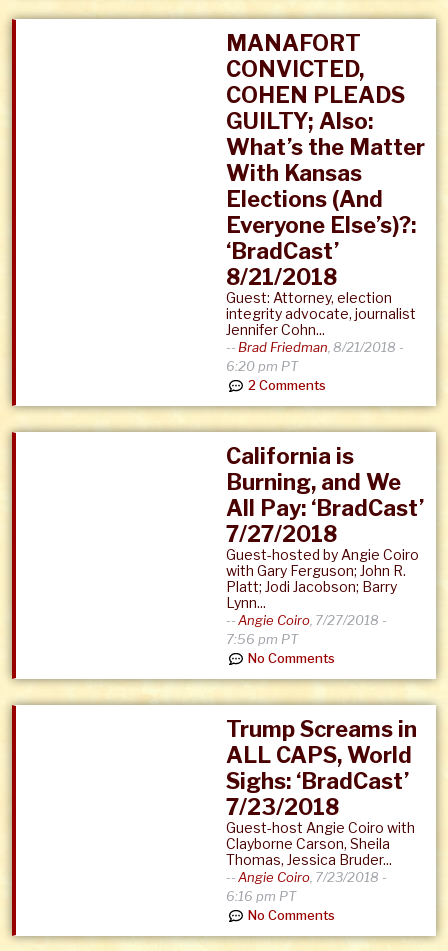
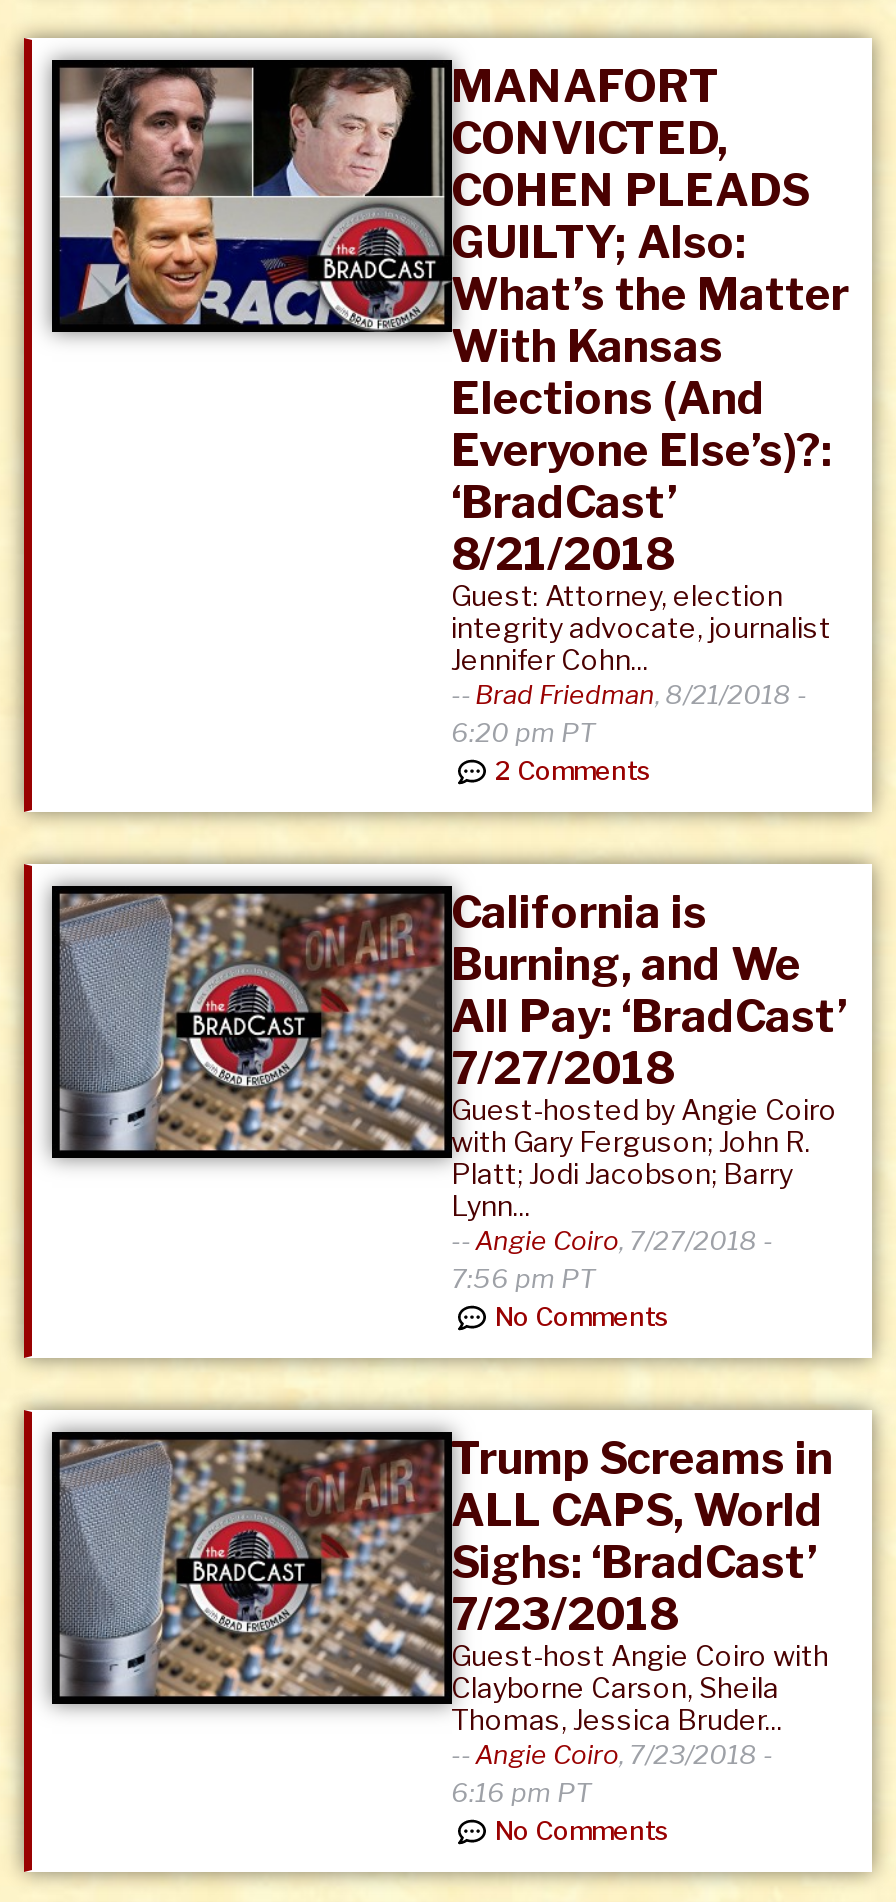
none -> [44,52,446,340] [image]
none -> [44,878,446,1166] [image]
none -> [44,1424,446,1712] [image]

